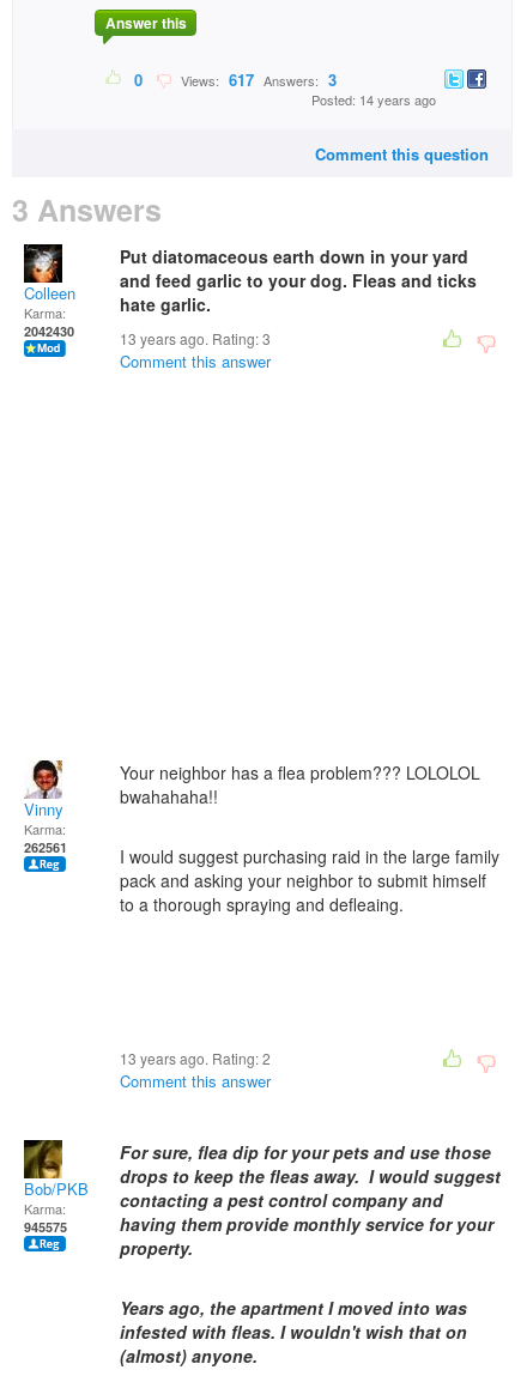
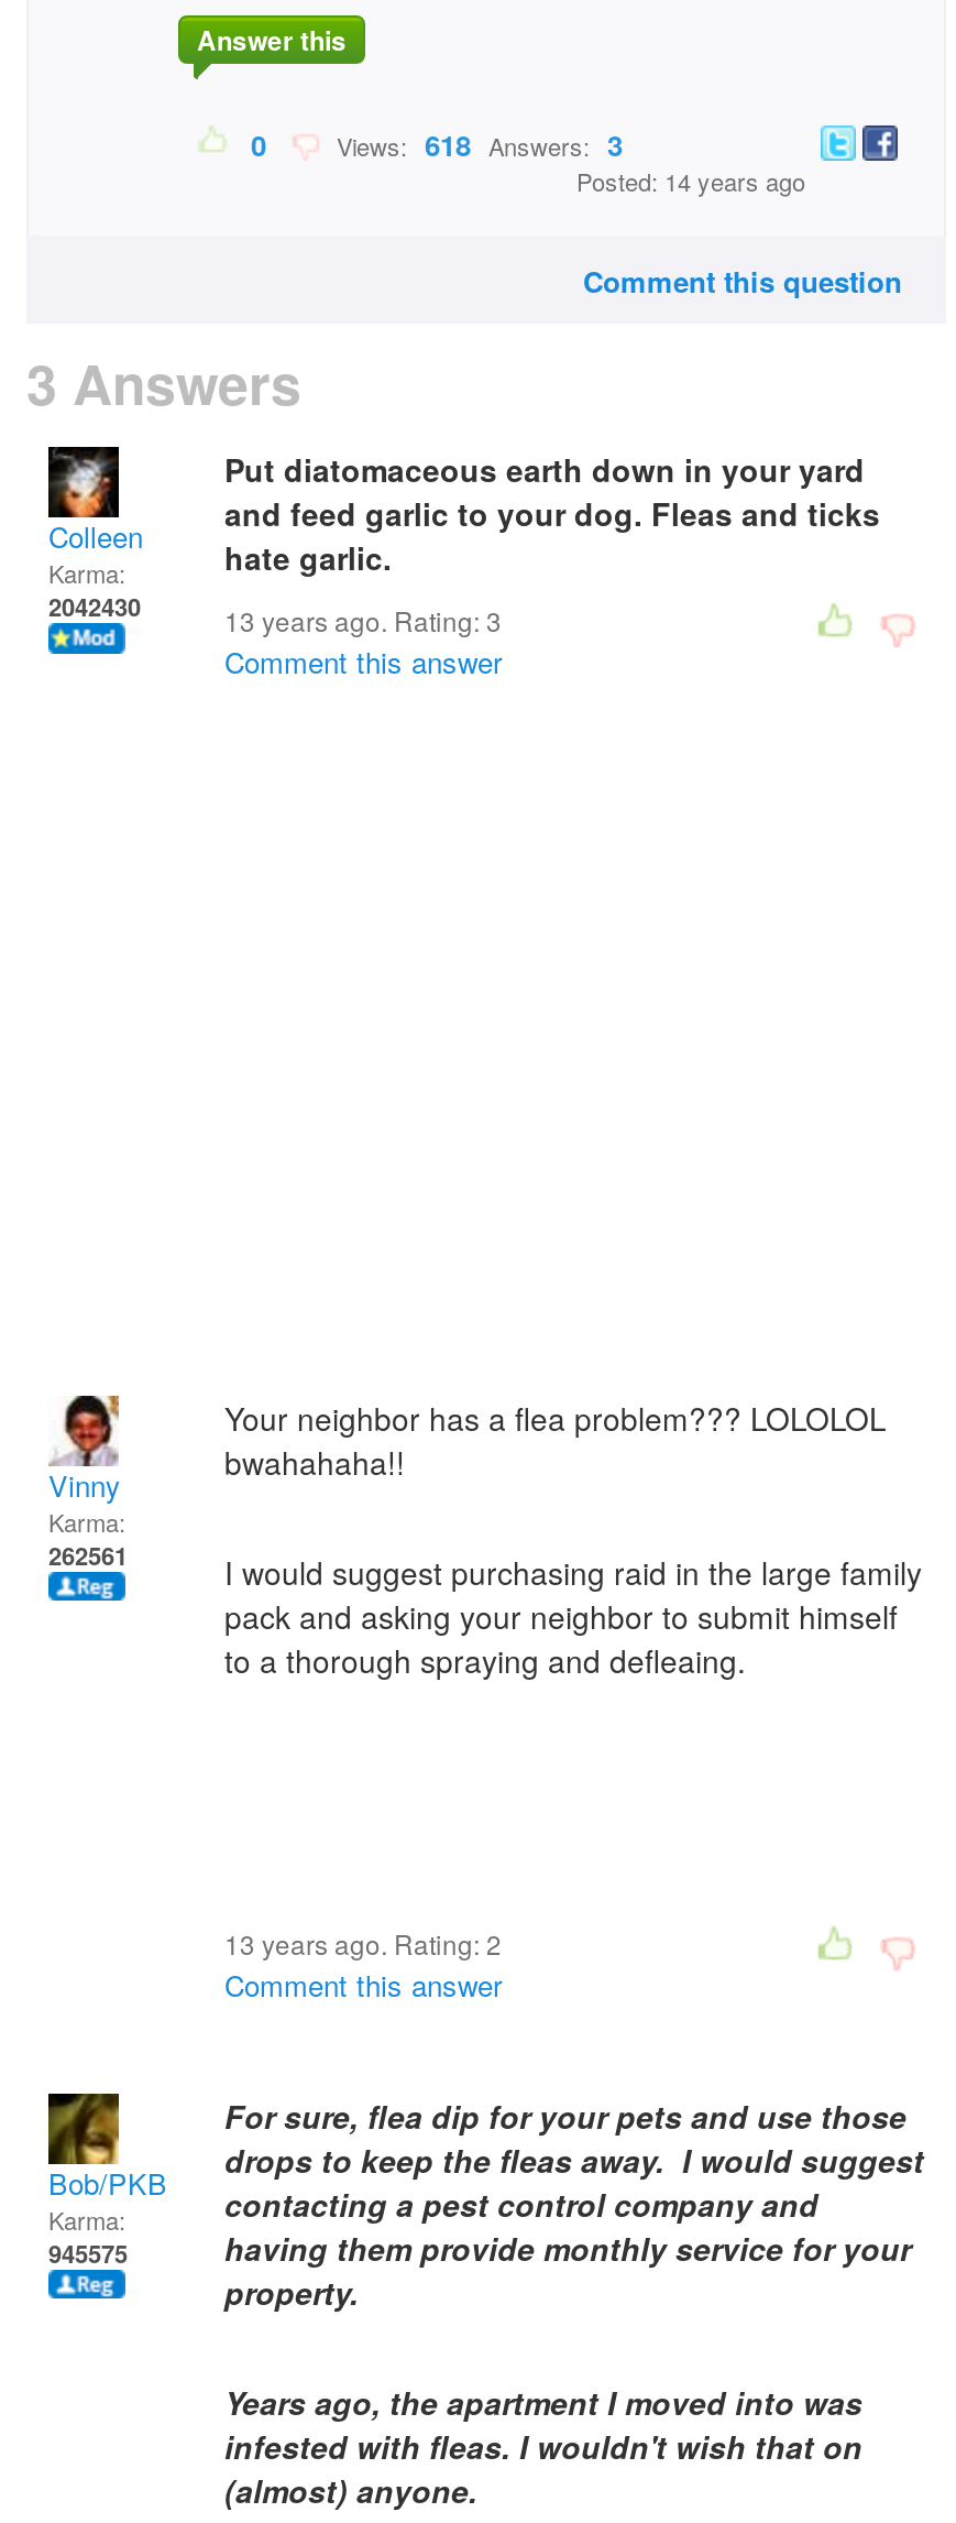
[174,68,337,91] Views: 617 Answers: 3 -> [323,124,623,165] Views: 618 Answers: 3

